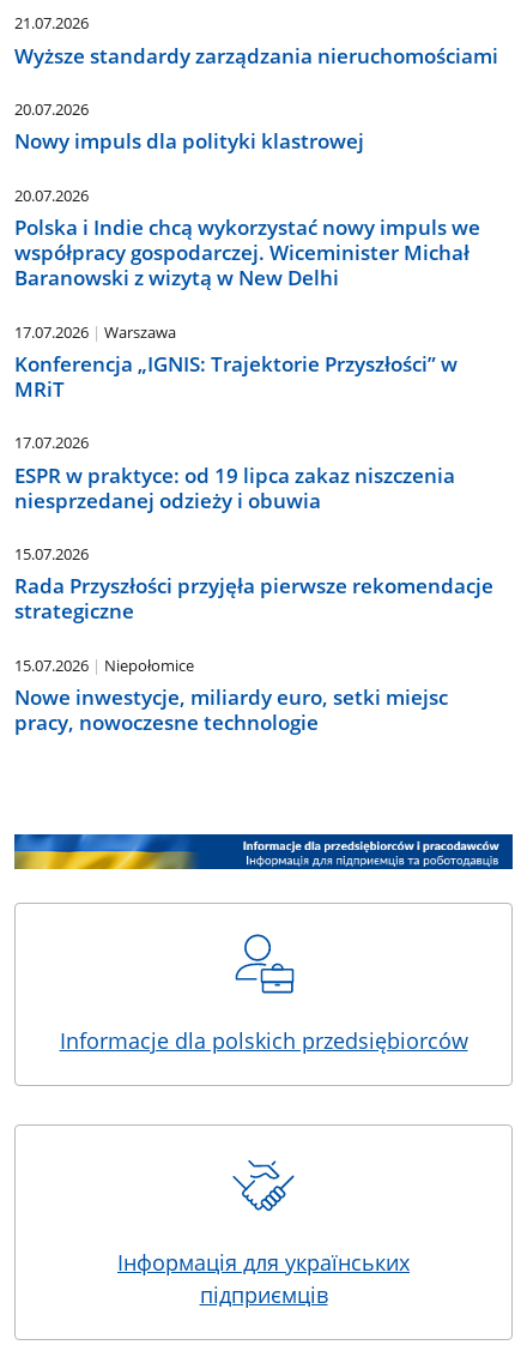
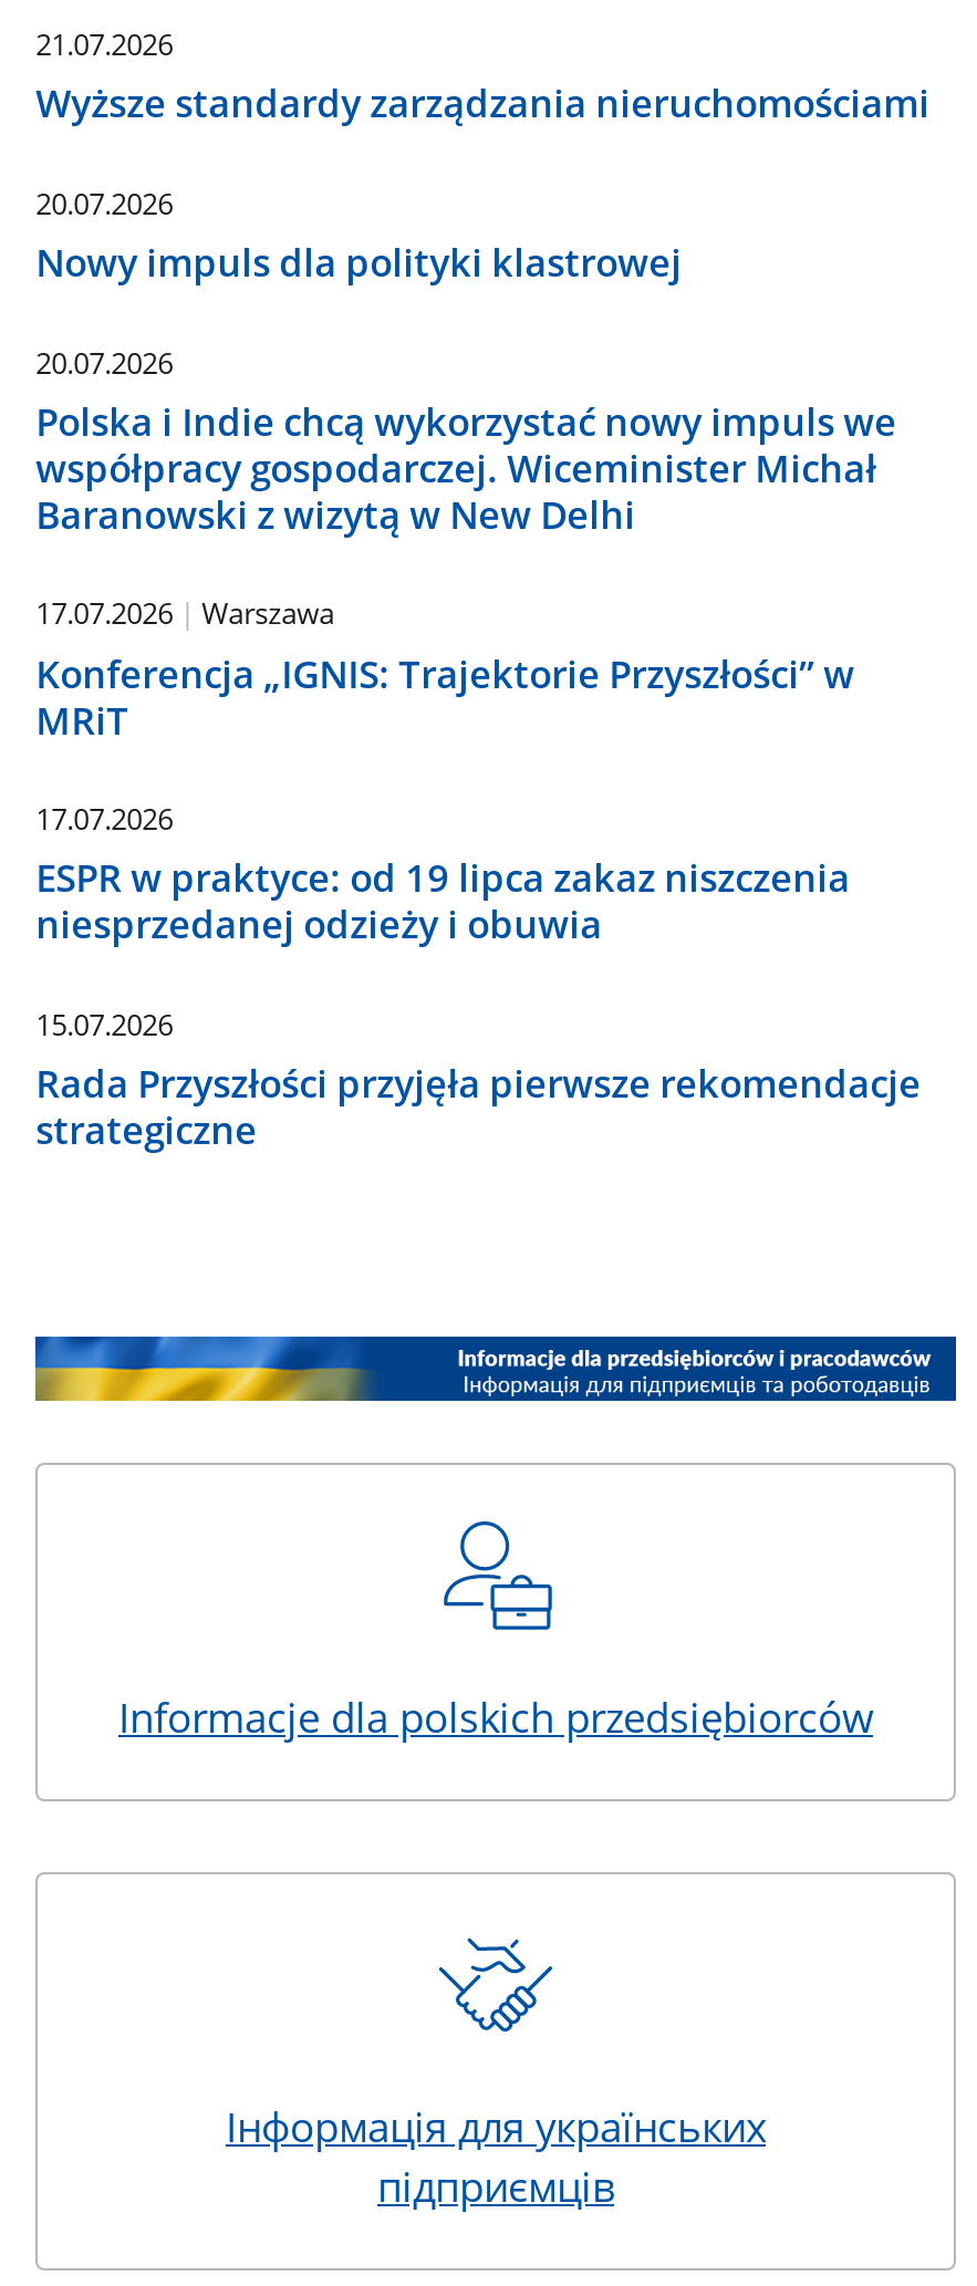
[14,654,448,736] 15.07.2026 Niepołomice | Nowe inwestycje, miliardy euro, setki miejsc | pracy, nowoczesne technologie -> none

